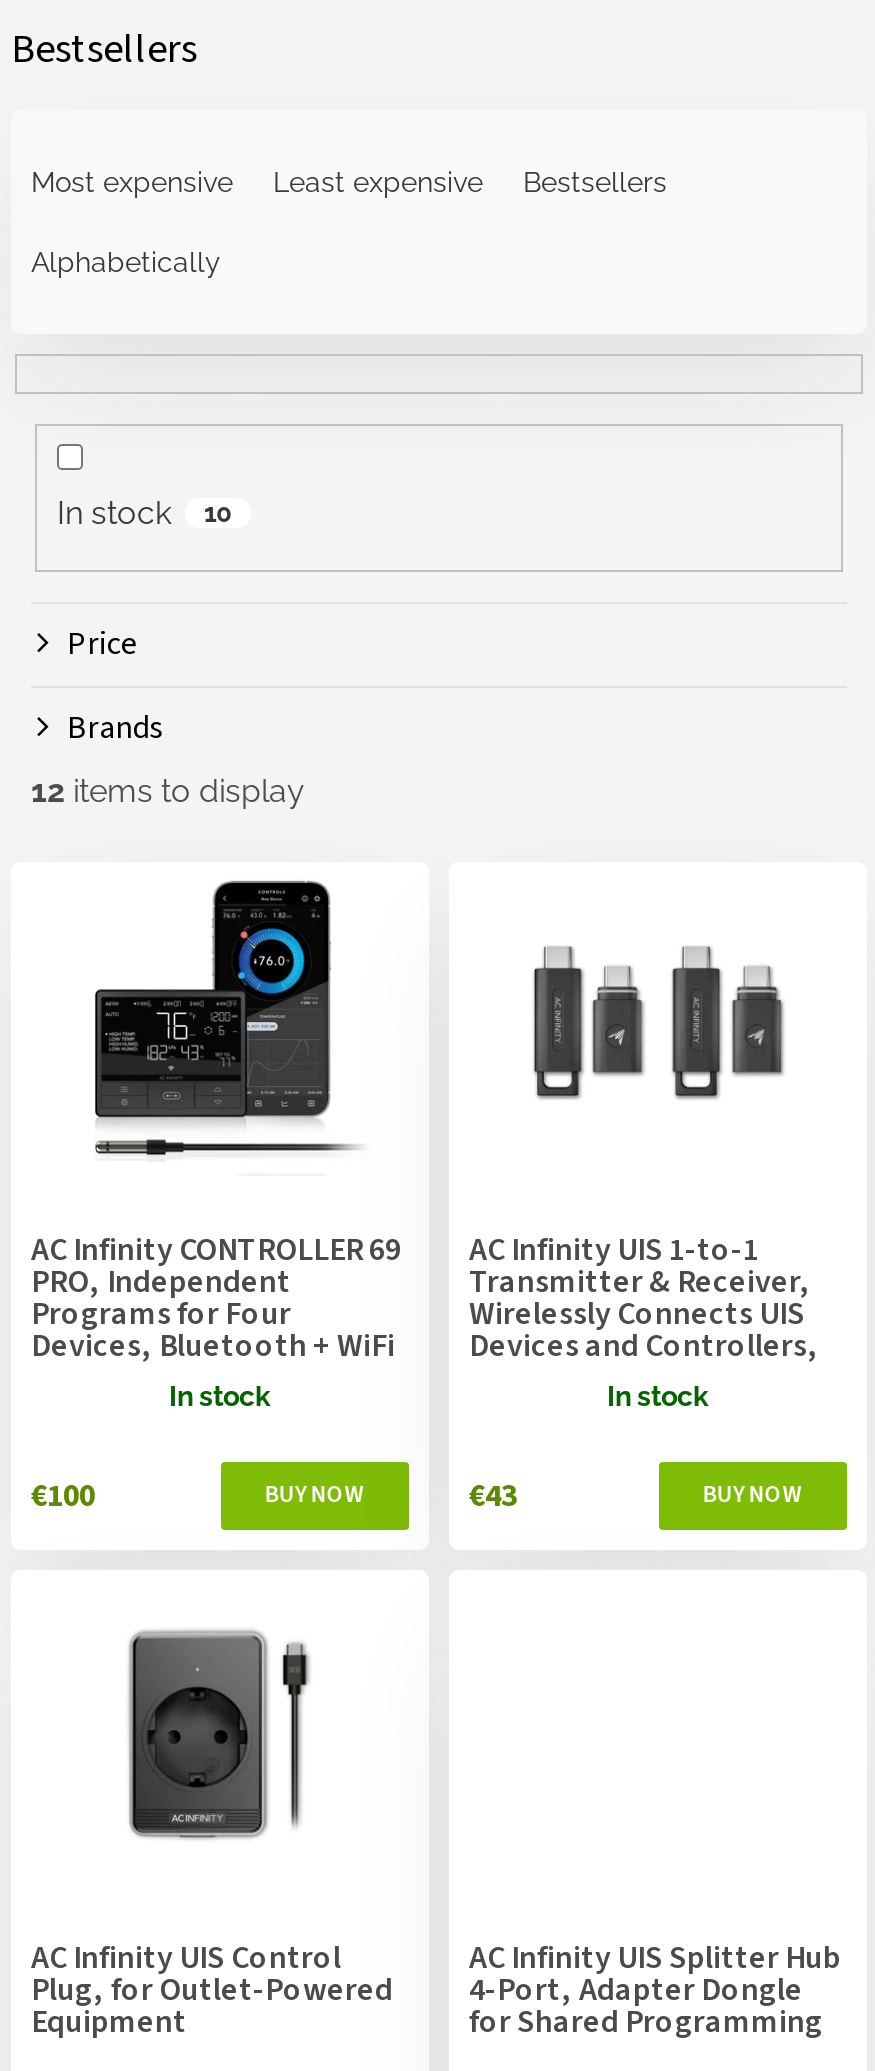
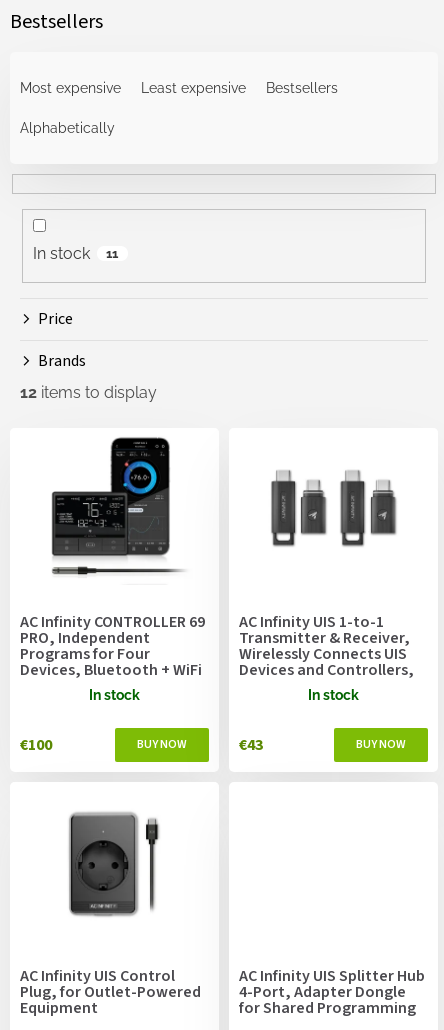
[204,498,232,528] 10 -> [106,246,118,261] 11

